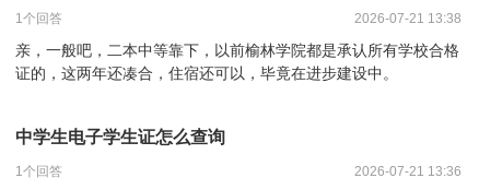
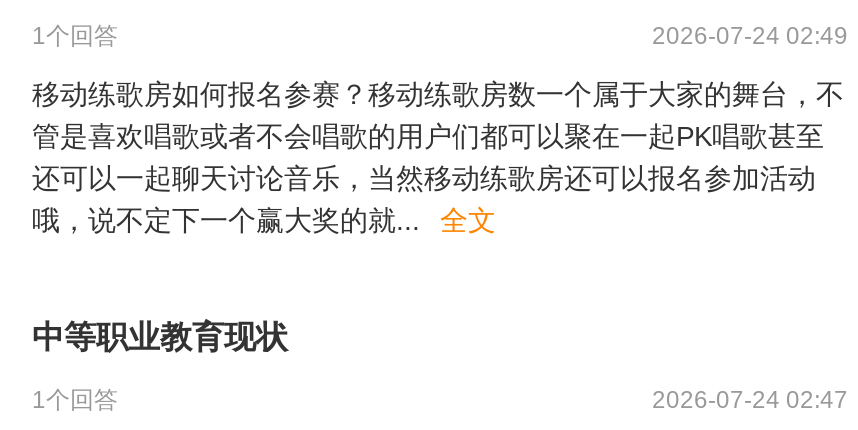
[354,11,462,26] 2026-07-21 13:38 -> [652,22,848,50] 2026-07-24 02:49
[15,41,459,82] 亲，一般吧，二本中等靠下，以前榆林学院都是承认所有学校合格 | 证的，这两年还凑合，住宿还可以，毕竟在进步建设中。 -> [32,78,844,236] 移动练歌房如何报名参赛？移动练歌房数一个属于大家的舞台，不 | 管是喜欢唱歌或者不会唱歌的用户们都可以聚在一起PK唱歌甚至 | 还可以一起聊天讨论音乐，当然移动练歌房还可以报名参加活动 | 哦，说不定下一个赢大奖的就... | 全文
[15,128,225,146] 中学生电子学生证怎么查询 -> [32,320,288,354] 中等职业教育现状
[354,164,462,179] 2026-07-21 13:36 -> [652,386,848,414] 2026-07-24 02:47

